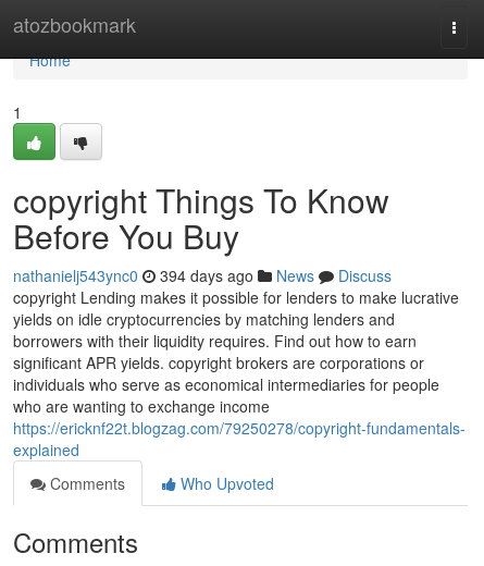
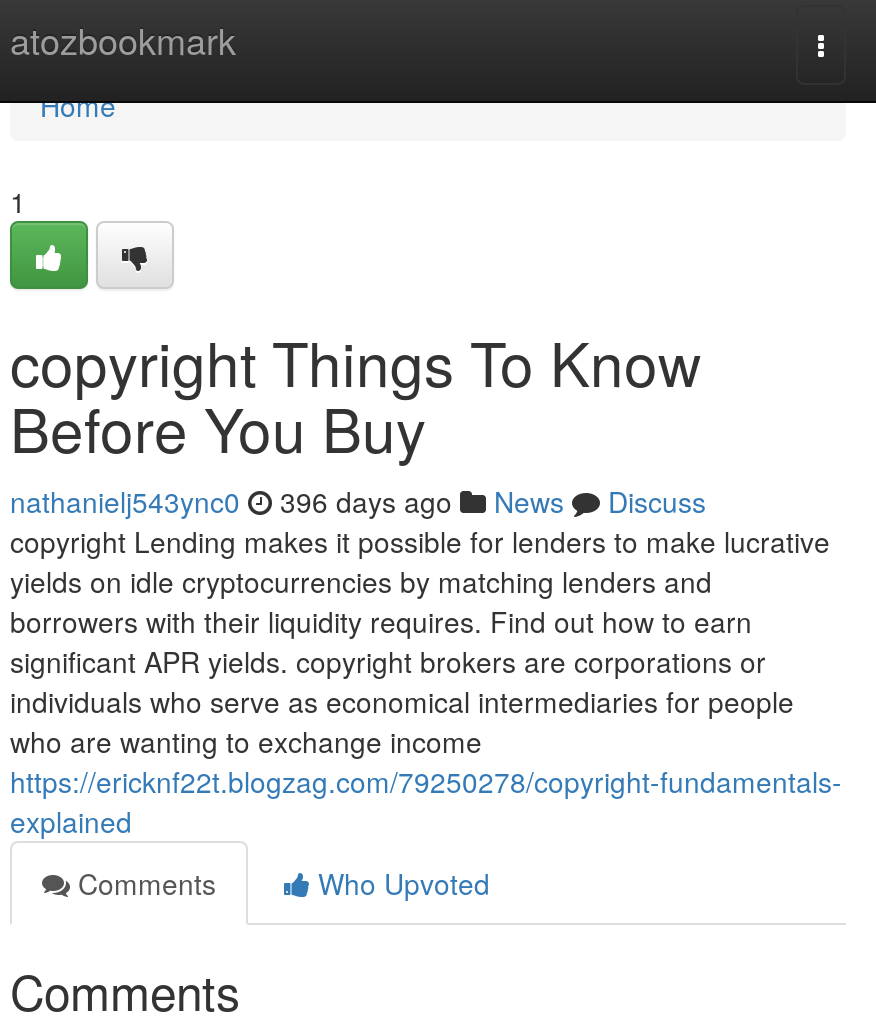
[13,264,392,286] nathanielj543ync0 394 days ago News Discuss -> [10,481,706,521] nathanielj543ync0 396 days ago News Discuss

